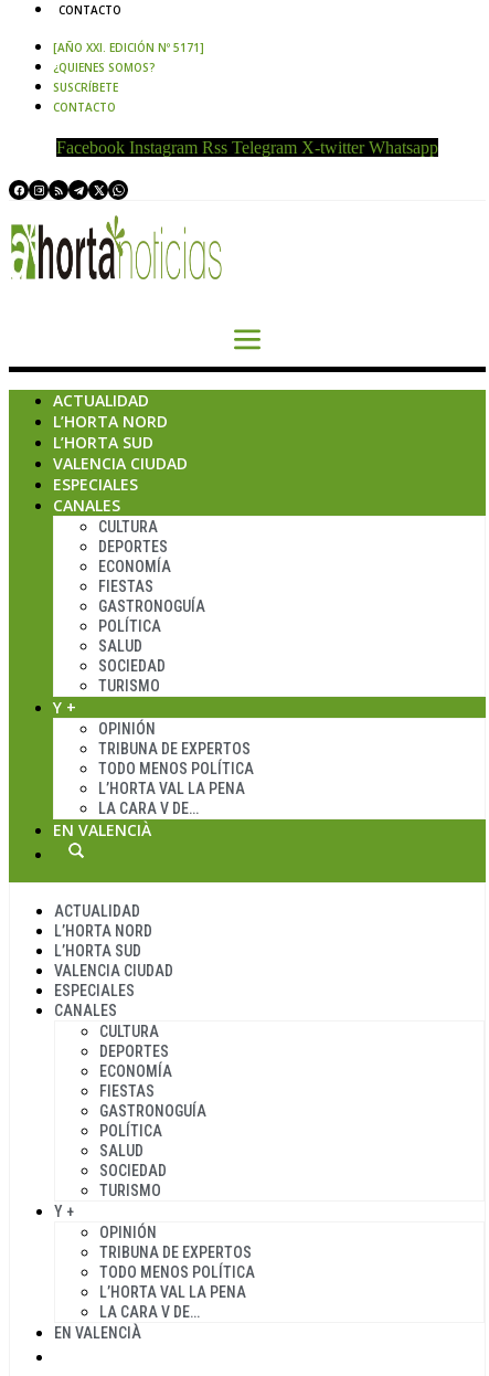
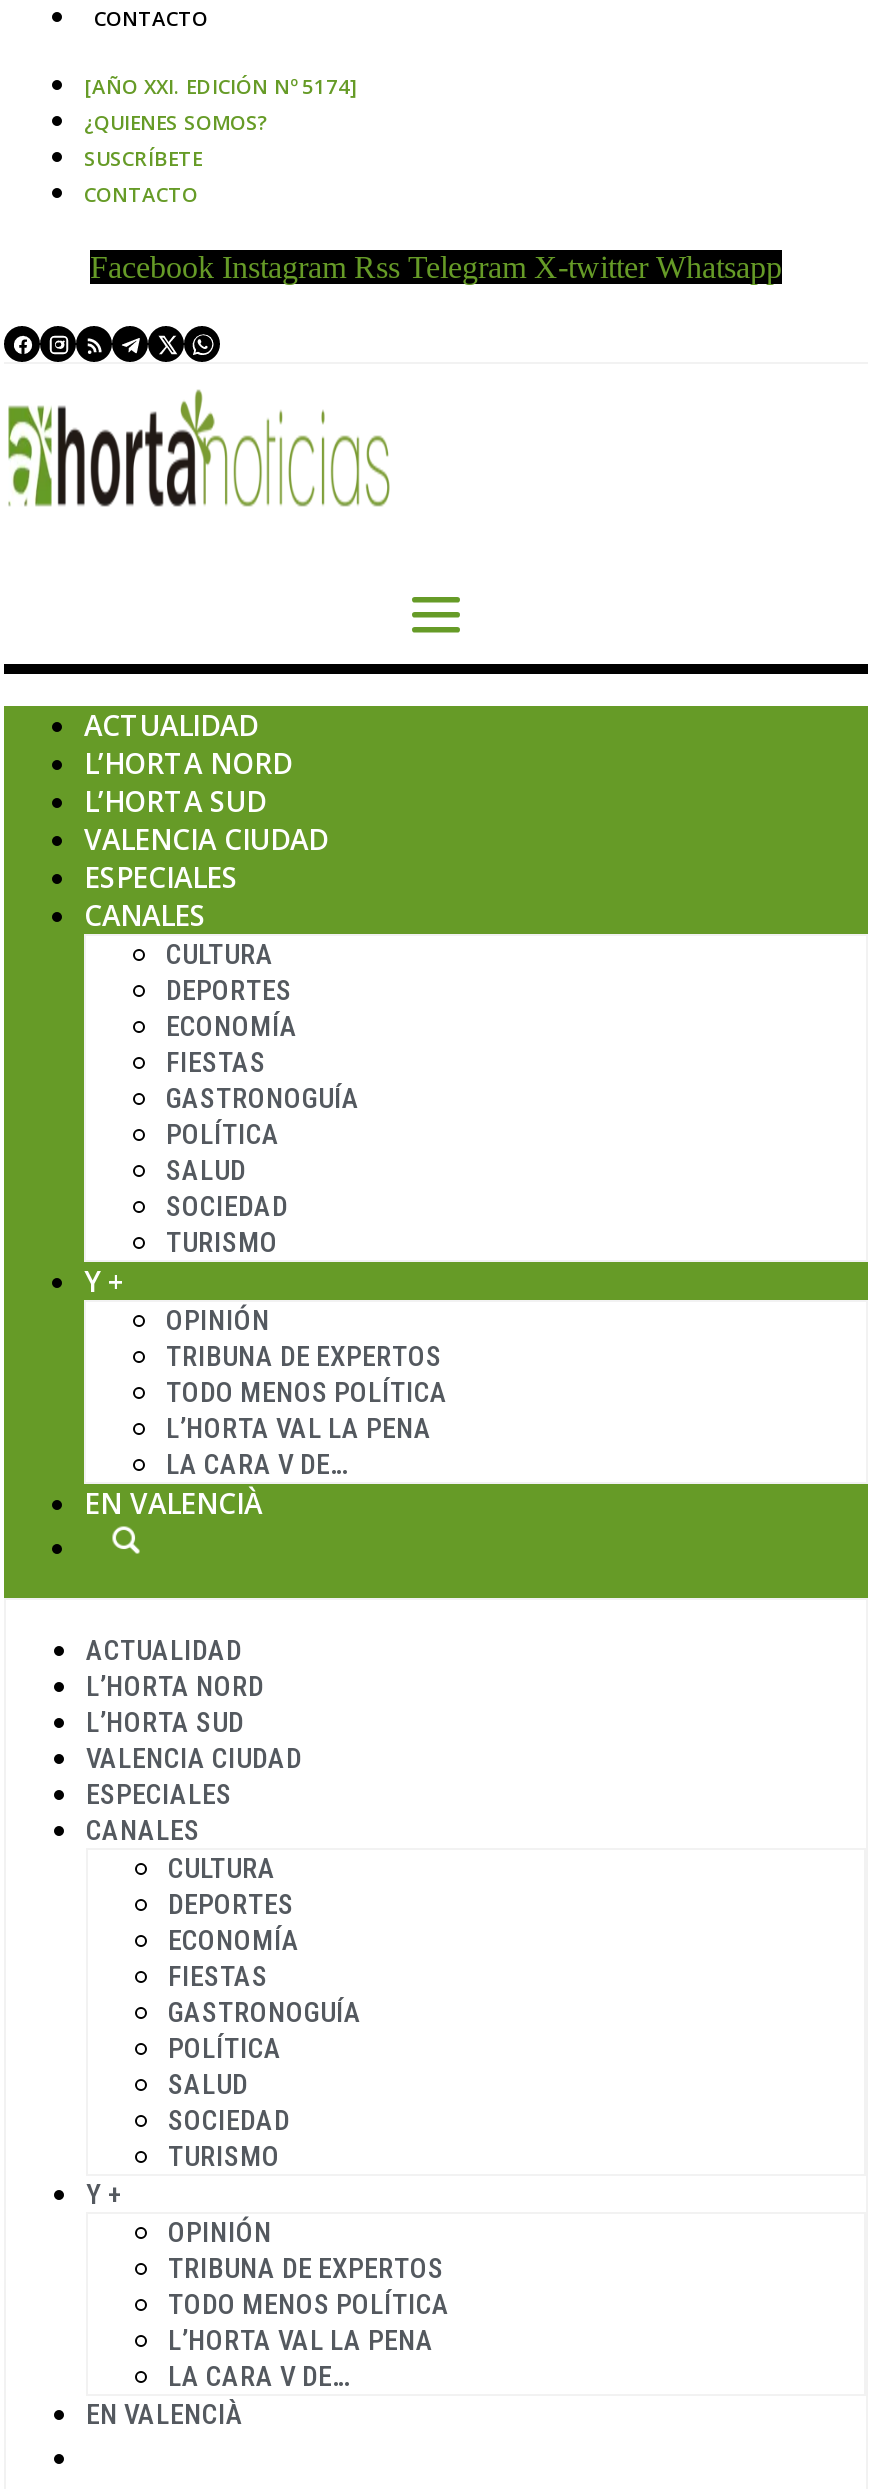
[53,40,204,55] [AÑO XXI. EDICIÓN Nº 5171] -> [84,72,358,100] [AÑO XXI. EDICIÓN Nº 5174]

